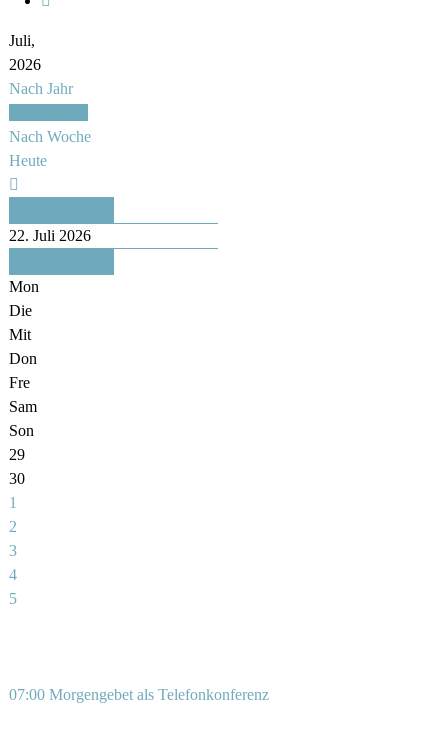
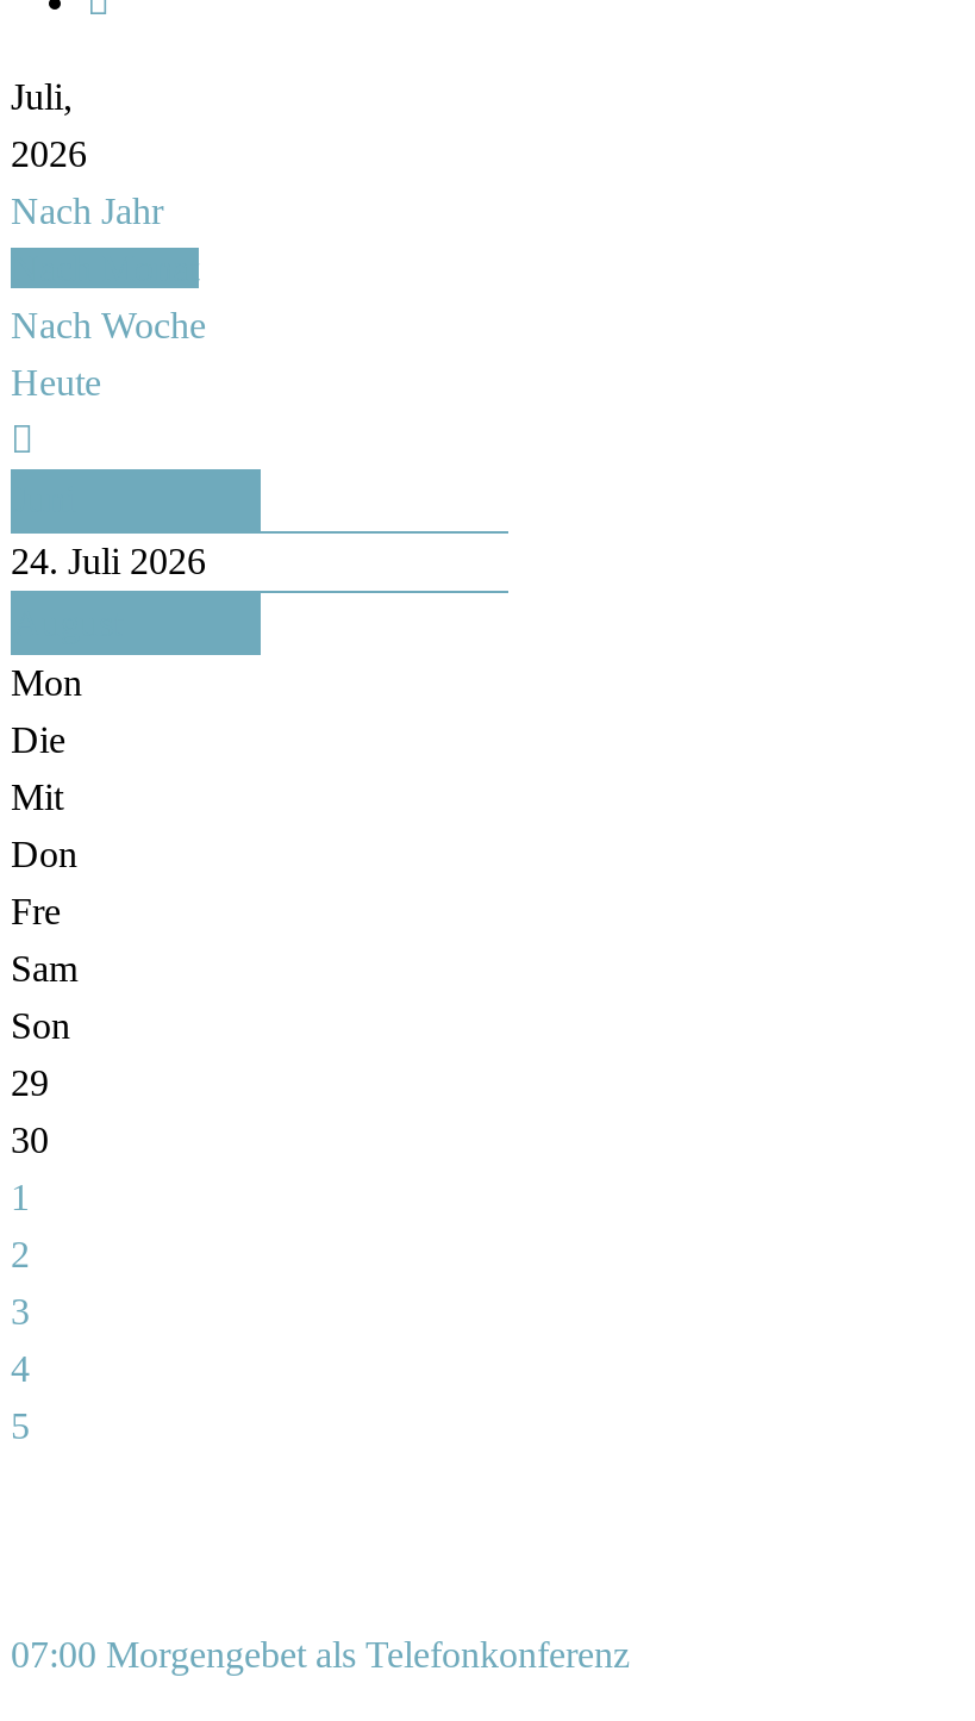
[9,227,91,244] 22. Juli 2026 -> [11,541,206,581] 24. Juli 2026

